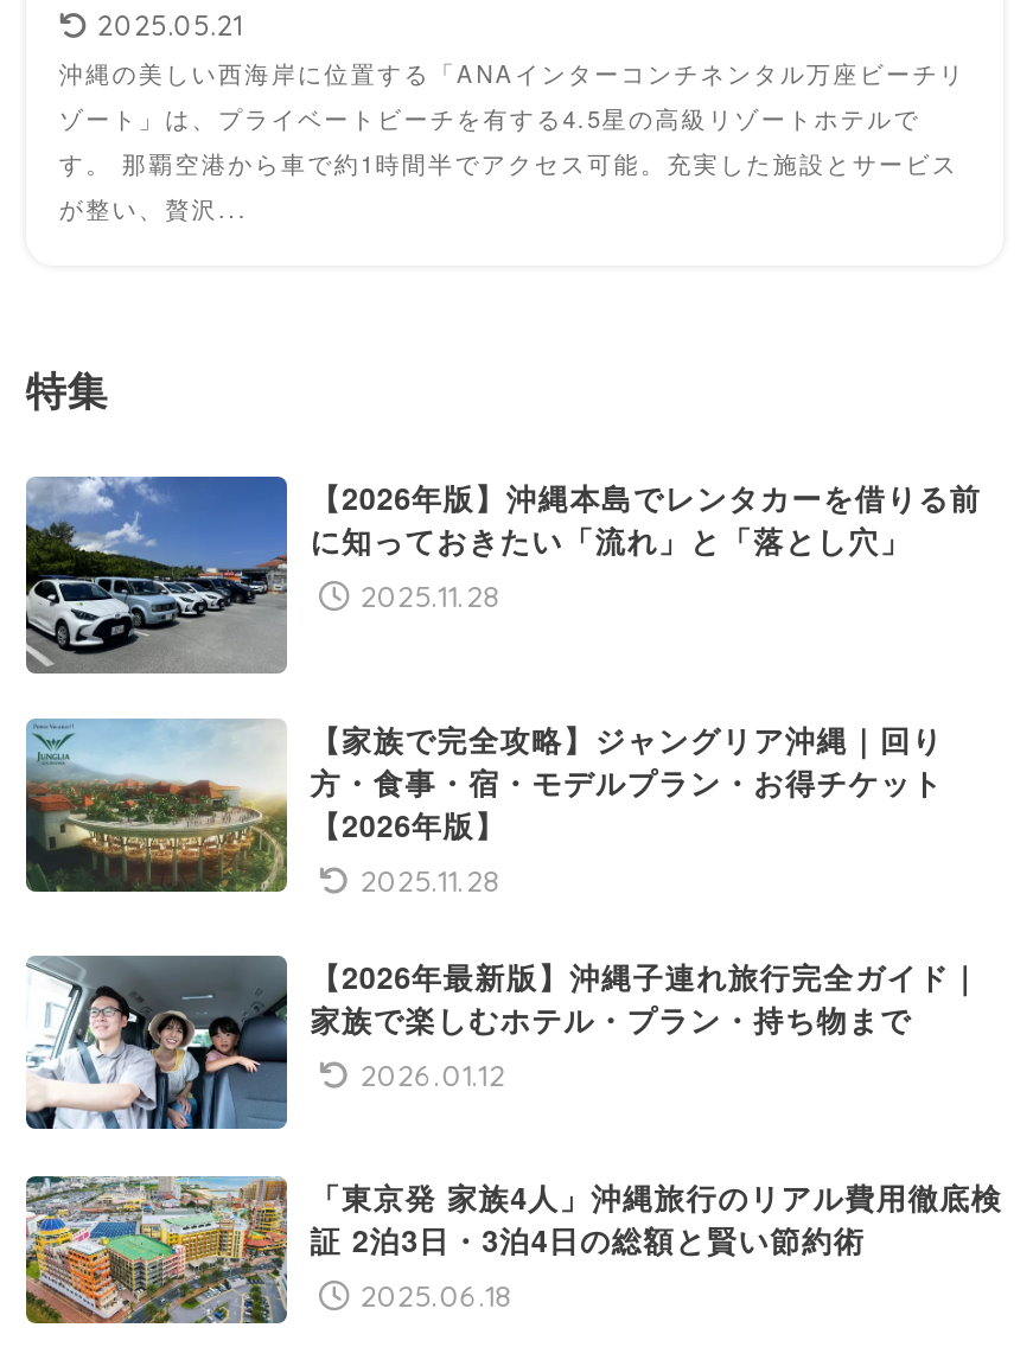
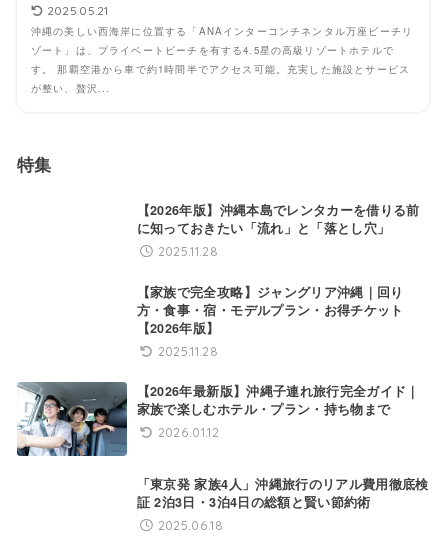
[24,474,289,676] [image] -> none
[24,716,289,896] [image] -> none
[24,1174,289,1328] [image] -> none

